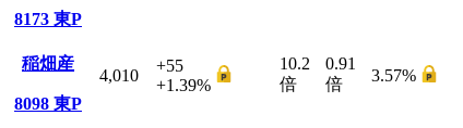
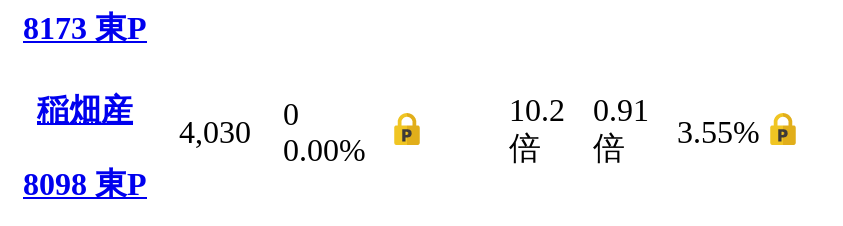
[156,56,183,75] +55 -> [283,97,299,131] 0
[99,66,139,84] 4,010 -> [179,115,251,149] 4,030
[280,66,416,93] 倍 倍 3.57% -> [509,115,759,165] 倍 倍 3.55%
[156,76,211,94] +1.39% -> [283,133,365,167] 0.00%

